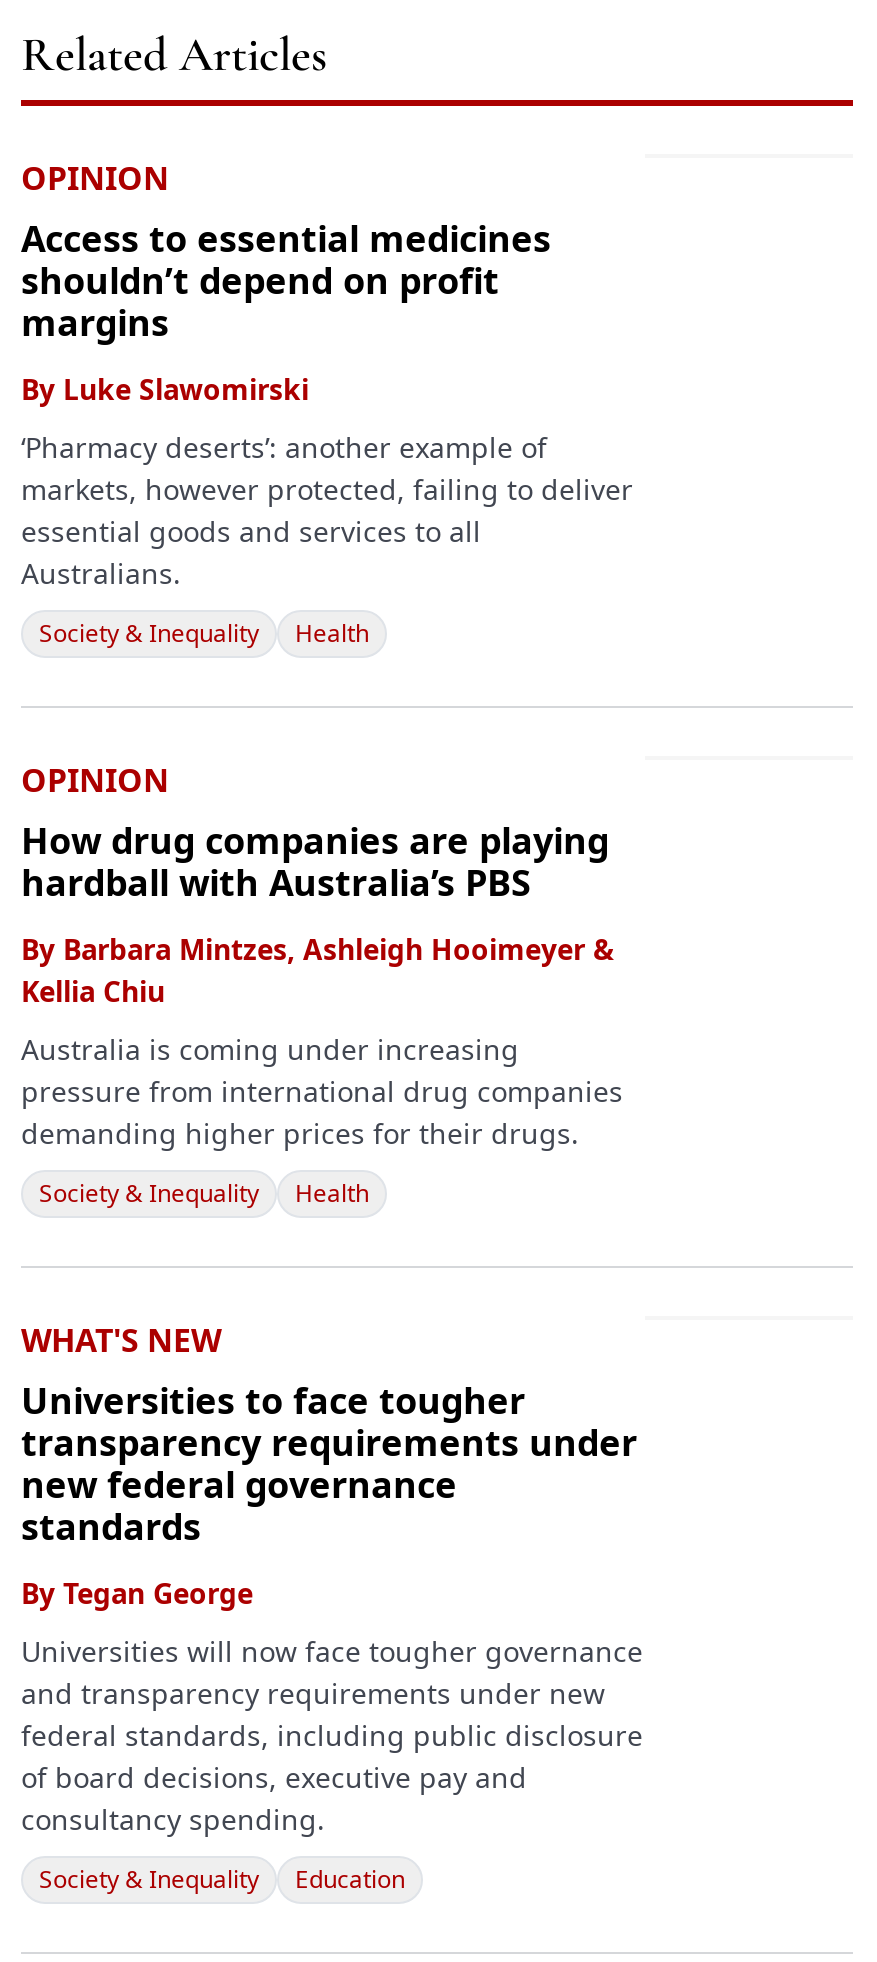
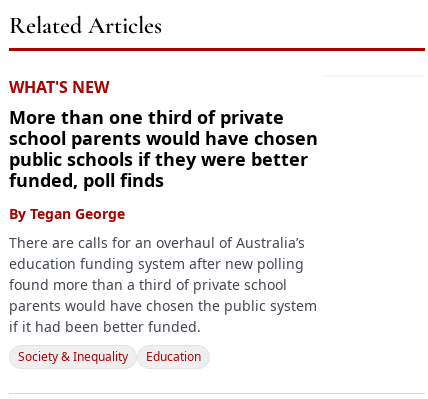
[21,157,633,1211] OPINION | Access to essential medicines | shouldn’t depend on profit | margins | By Luke Slawomirski | ‘Pharmacy deserts’: another example of | markets, however protected, failing to deliver | essential goods and services to all | Australians. | Society & Inequality | Health | OPINION | How drug companies are playing | hardball with Australia’s PBS | By Barbara Mintzes, Ashleigh Hooimeyer & | Kellia Chiu | Australia is coming under increasing | pressure from international drug companies | demanding higher prices for their drugs. | Society & Inequality | Health -> none
[21,1377,637,1551] Universities to face tougher | transparency requirements under | new federal governance | standards -> [9,105,318,192] More than one third of private | school parents would have chosen | public schools if they were better | funded, poll finds
[21,1633,643,1839] Universities will now face tougher governance | and transparency requirements under new | federal standards, including public disclosure | of board decisions, executive pay and | consultancy spending. -> [9,233,317,336] There are calls for an overhaul of Australia’s | education funding system after new polling | found more than a third of private school | parents would have chosen the public system | if it had been better funded.

